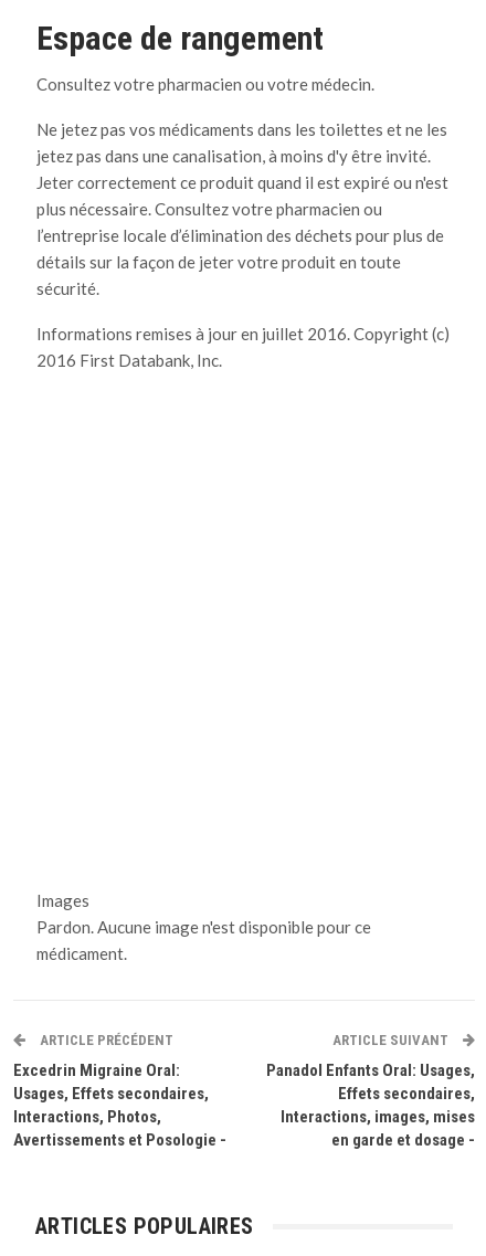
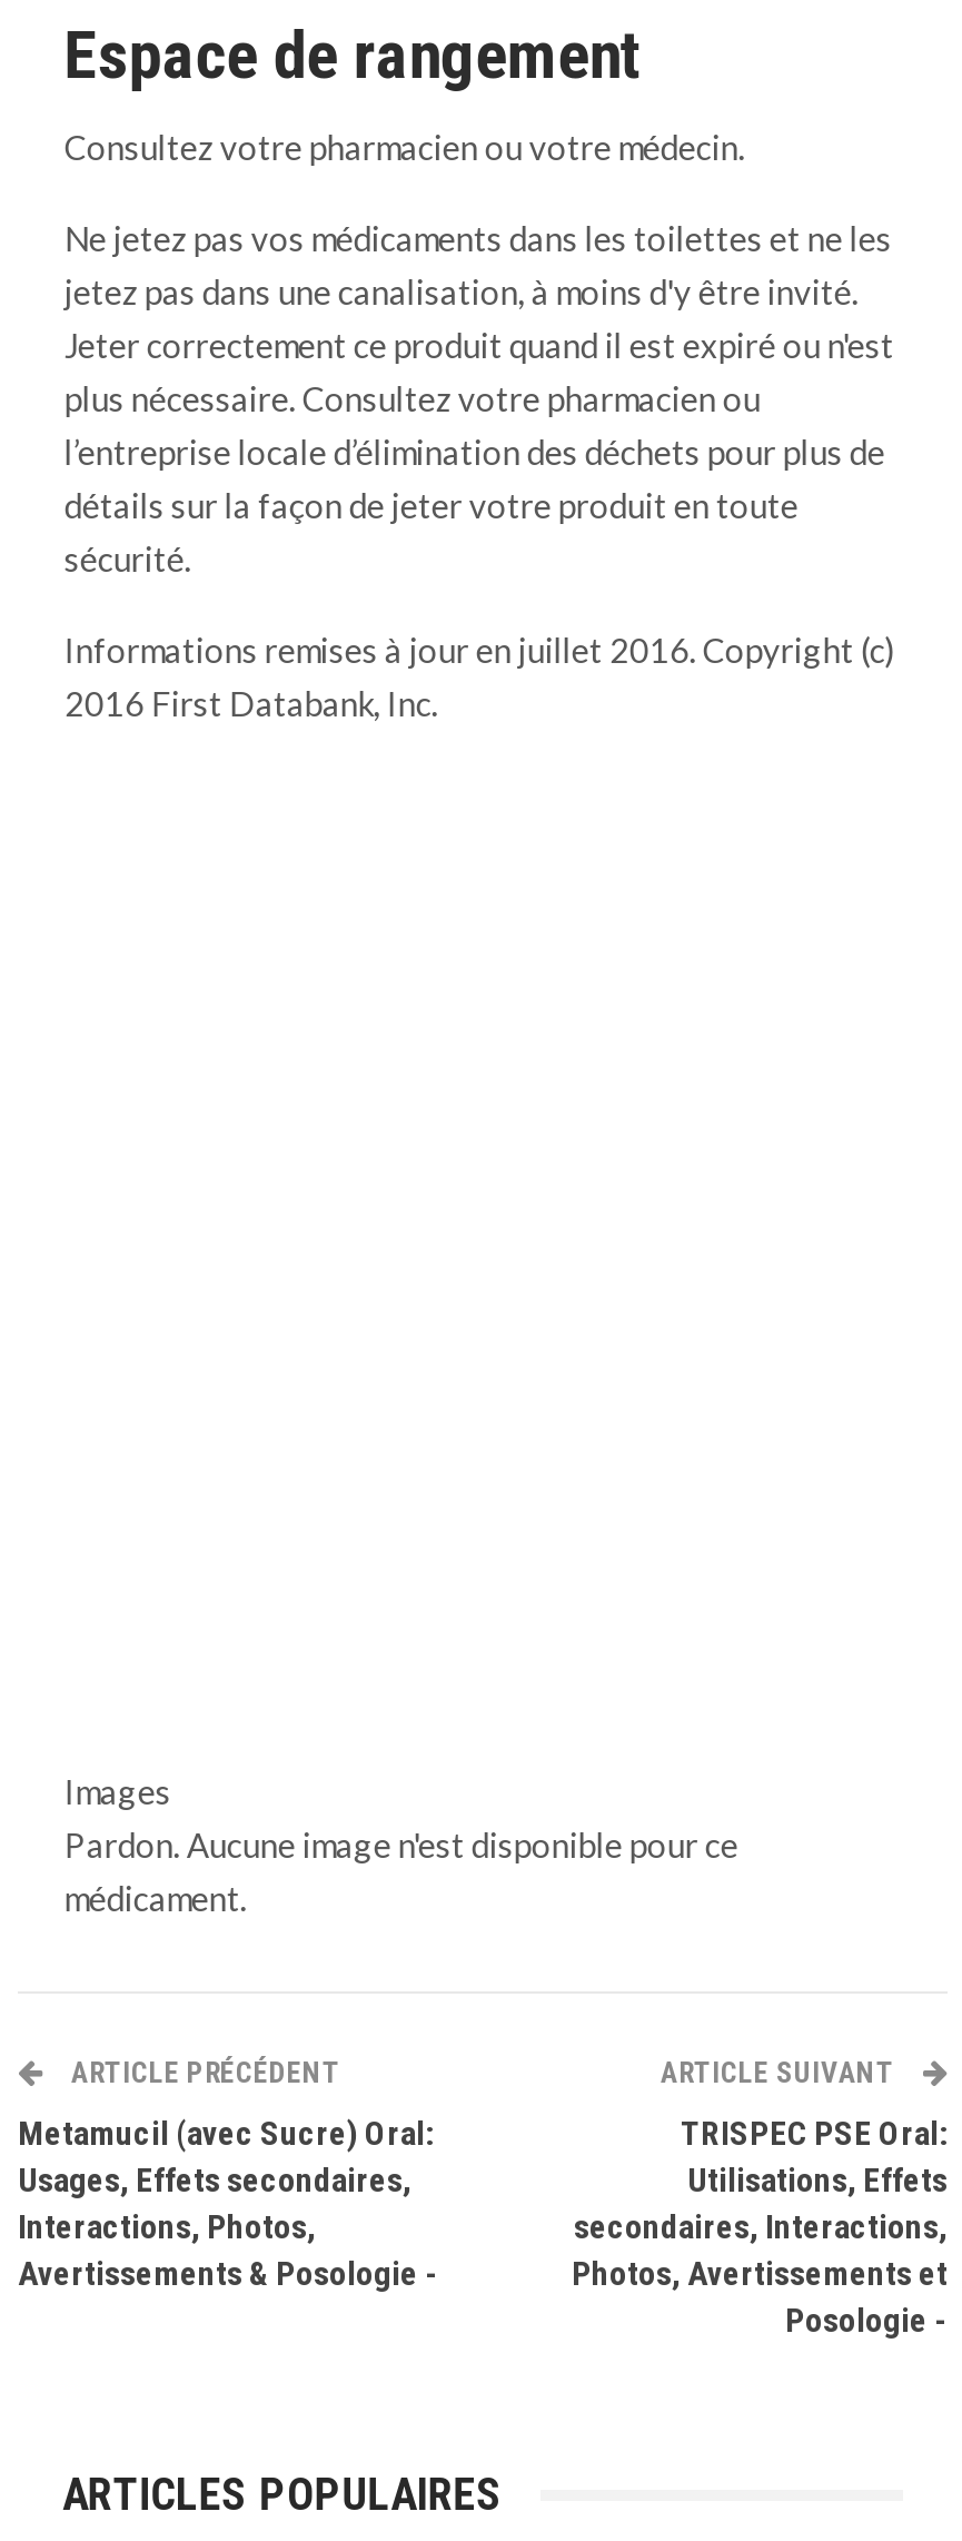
[13,1060,180,1080] Excedrin Migraine Oral: -> [18,2114,434,2154] Metamucil (avec Sucre) Oral:
[266,1060,475,1150] Panadol Enfants Oral: Usages, | Effets secondaires, | Interactions, images, mises | en garde et dosage - -> [572,2114,948,2341] TRISPEC PSE Oral: | Utilisations, Effets | secondaires, Interactions, | Photos, Avertissements et | Posologie -
[13,1130,226,1150] Avertissements et Posologie - -> [18,2254,438,2294] Avertissements & Posologie -

